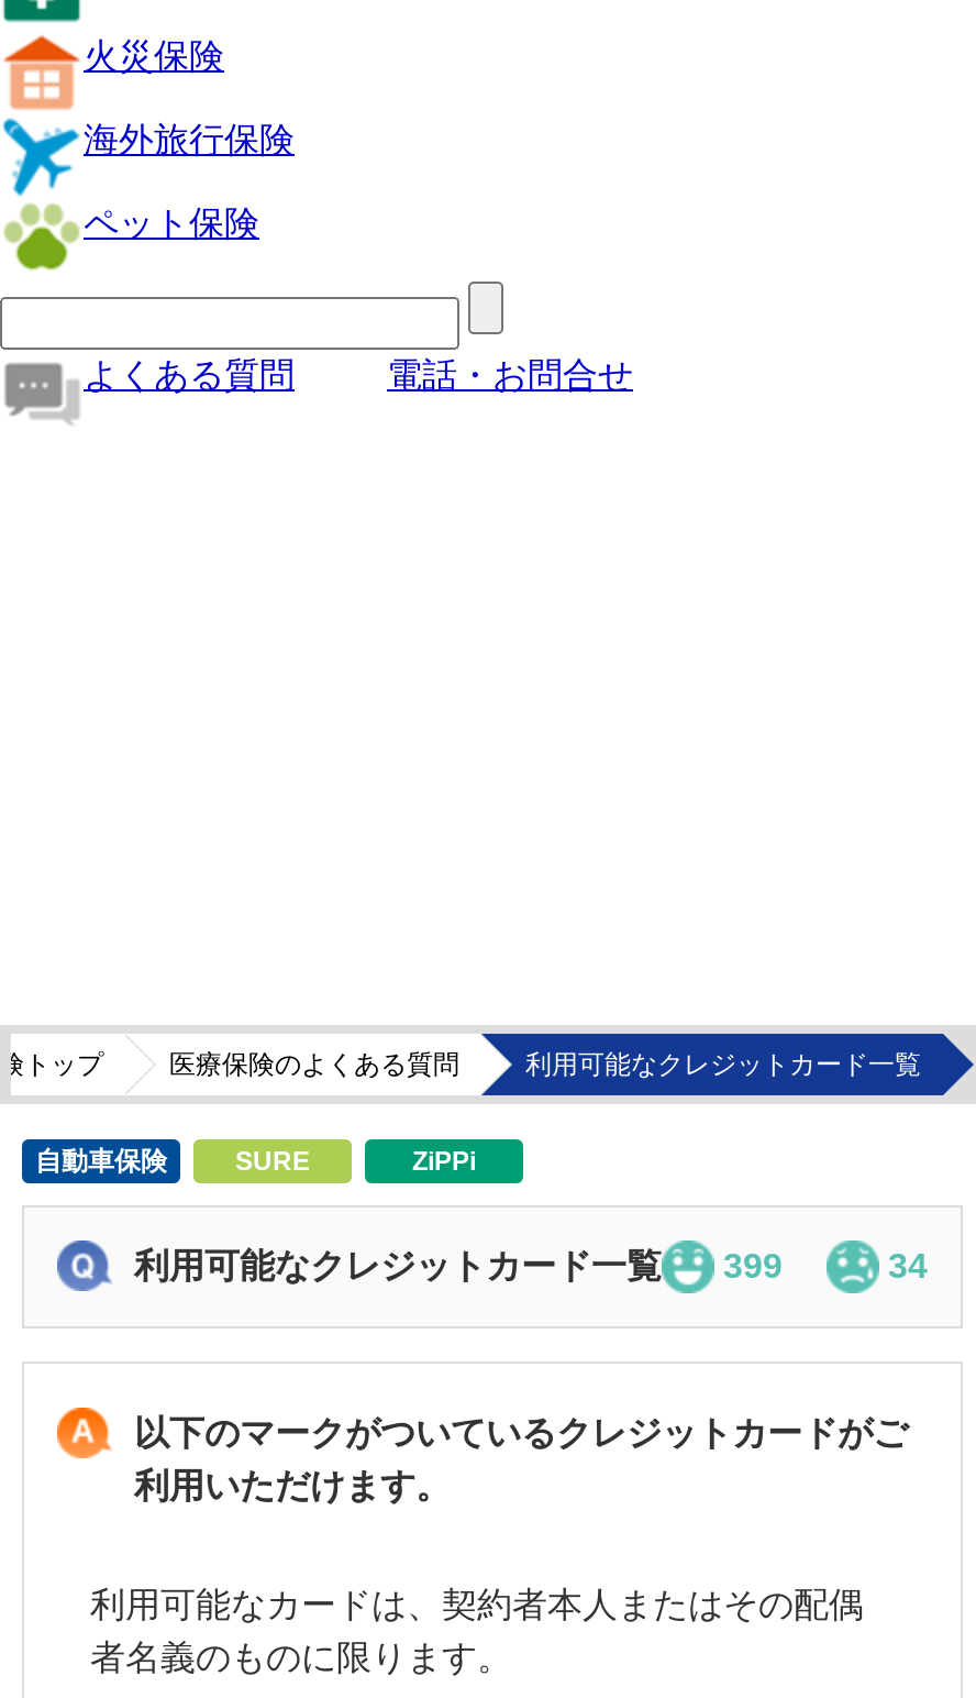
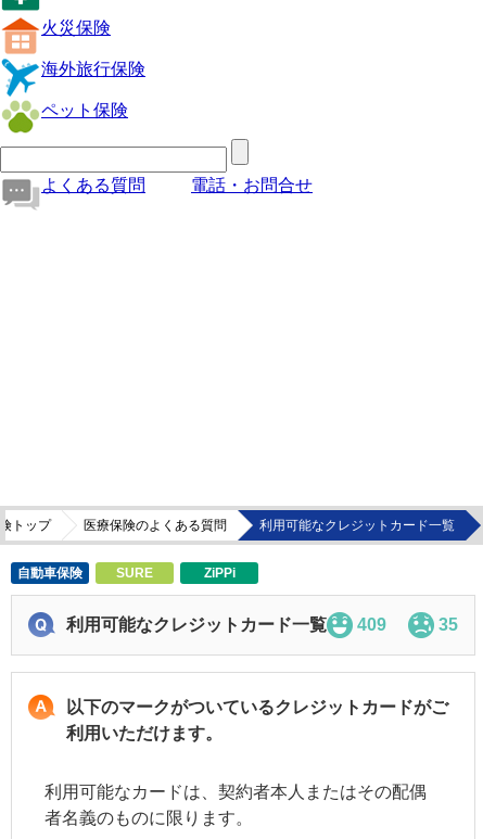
[134,1247,783,1284] 利用可能なクレジットカード一覧 399 -> [66,615,386,634] 利用可能なクレジットカード一覧 409
[888,1247,928,1284] 34 -> [438,615,458,634] 35

